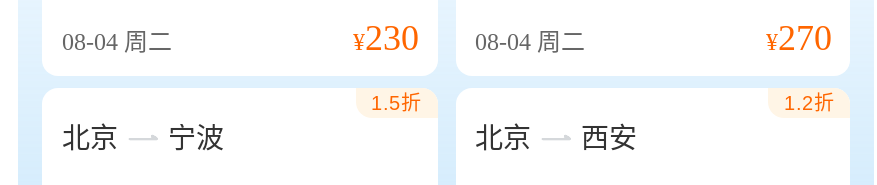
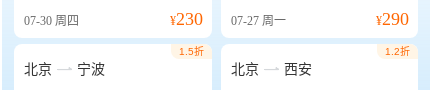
[62,28,172,56] 08-04周二 -> [24,14,79,28] 07-30周四
[353,18,585,58] ¥230 08-04周二 -> [169,9,285,29] ¥230 07-27周一
[766,18,832,58] ¥270 -> [376,9,409,29] ¥290

